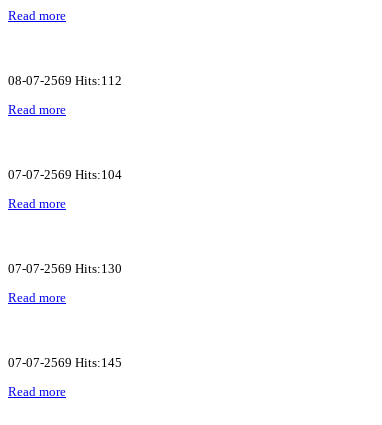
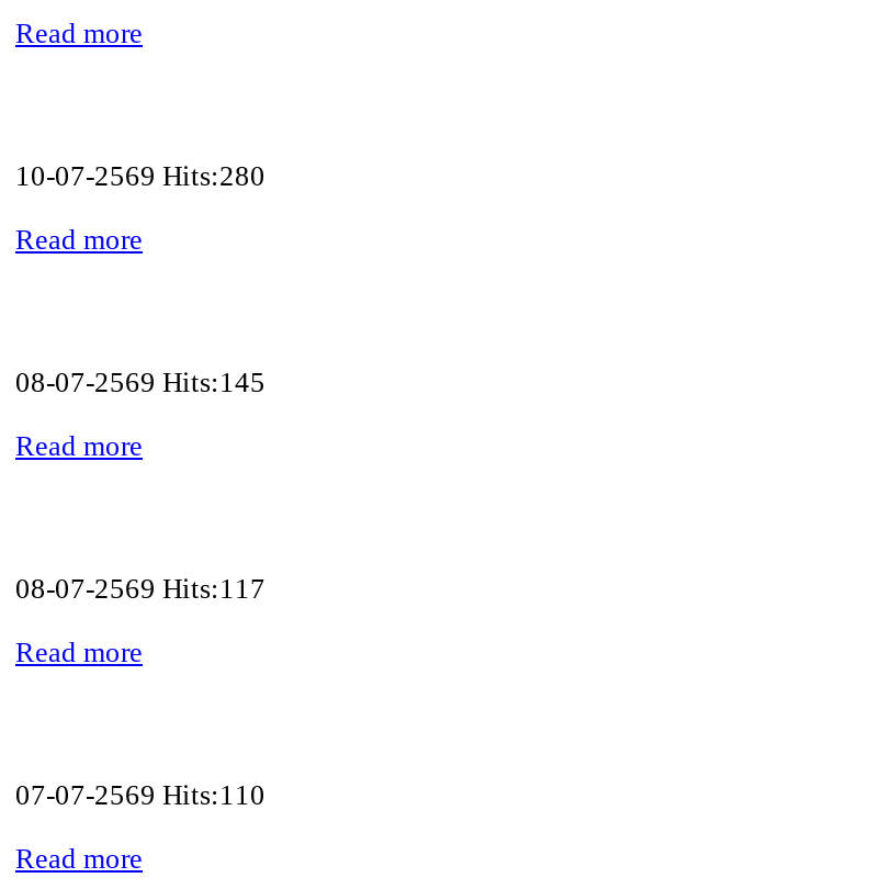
[8,73,122,88] 08-07-2569 Hits:112 -> [15,159,266,192] 10-07-2569 Hits:280
[8,167,122,182] 07-07-2569 Hits:104 -> [15,365,266,398] 08-07-2569 Hits:145
[8,261,122,276] 07-07-2569 Hits:130 -> [15,571,266,604] 08-07-2569 Hits:117
[8,355,122,370] 07-07-2569 Hits:145 -> [15,778,266,811] 07-07-2569 Hits:110

